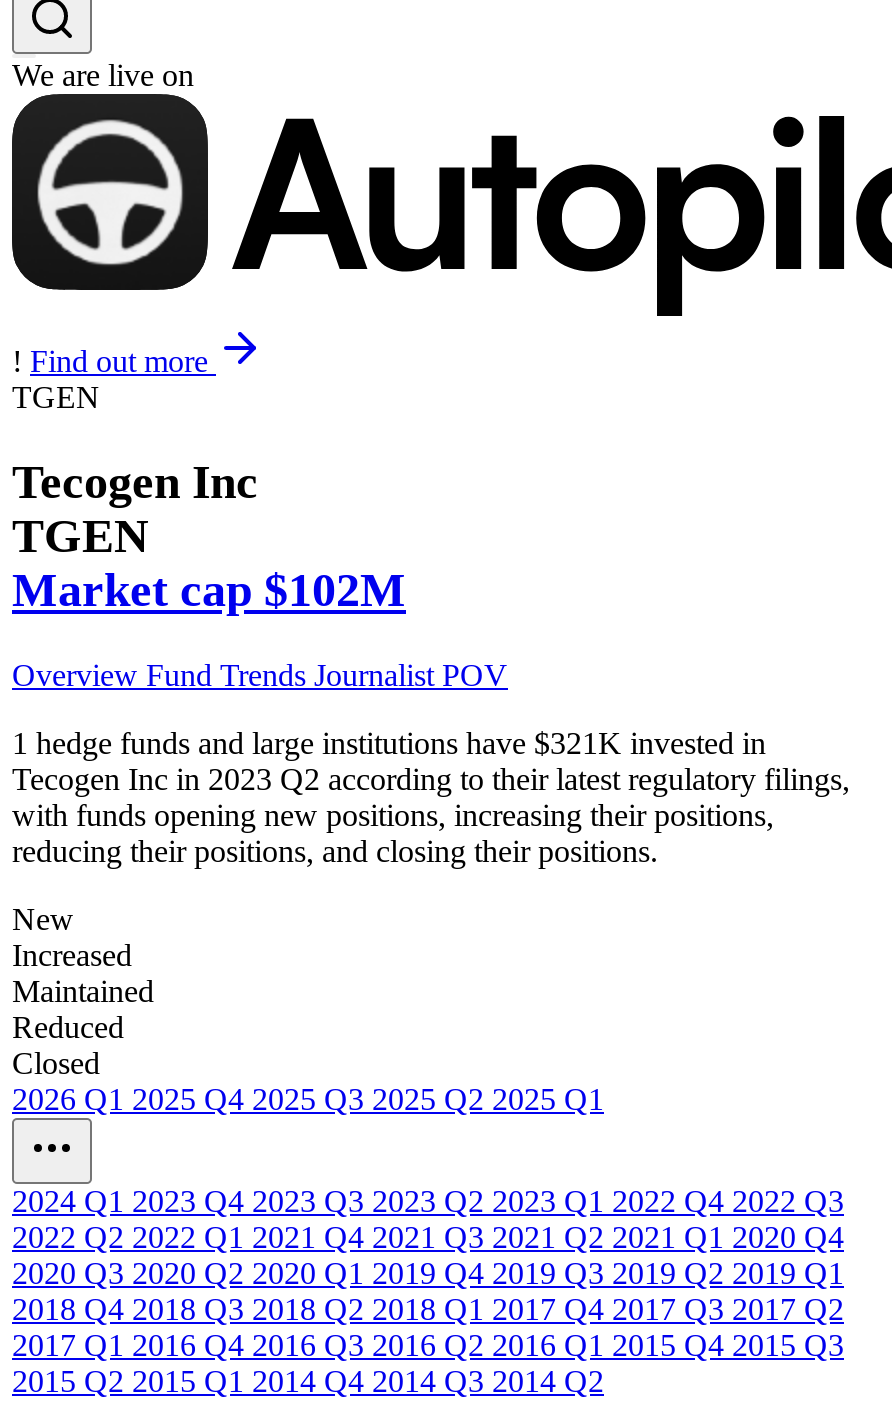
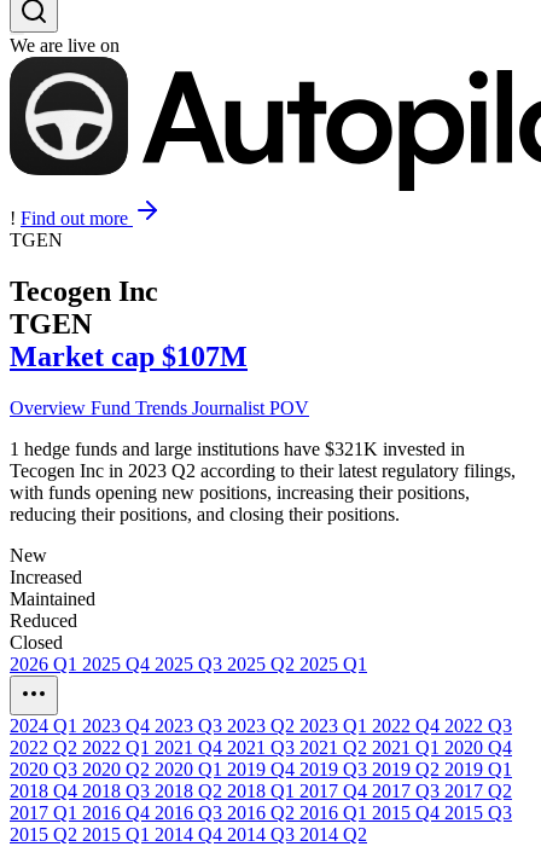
[12,564,406,616] Market cap $102M -> [10,341,248,372] Market cap $107M

